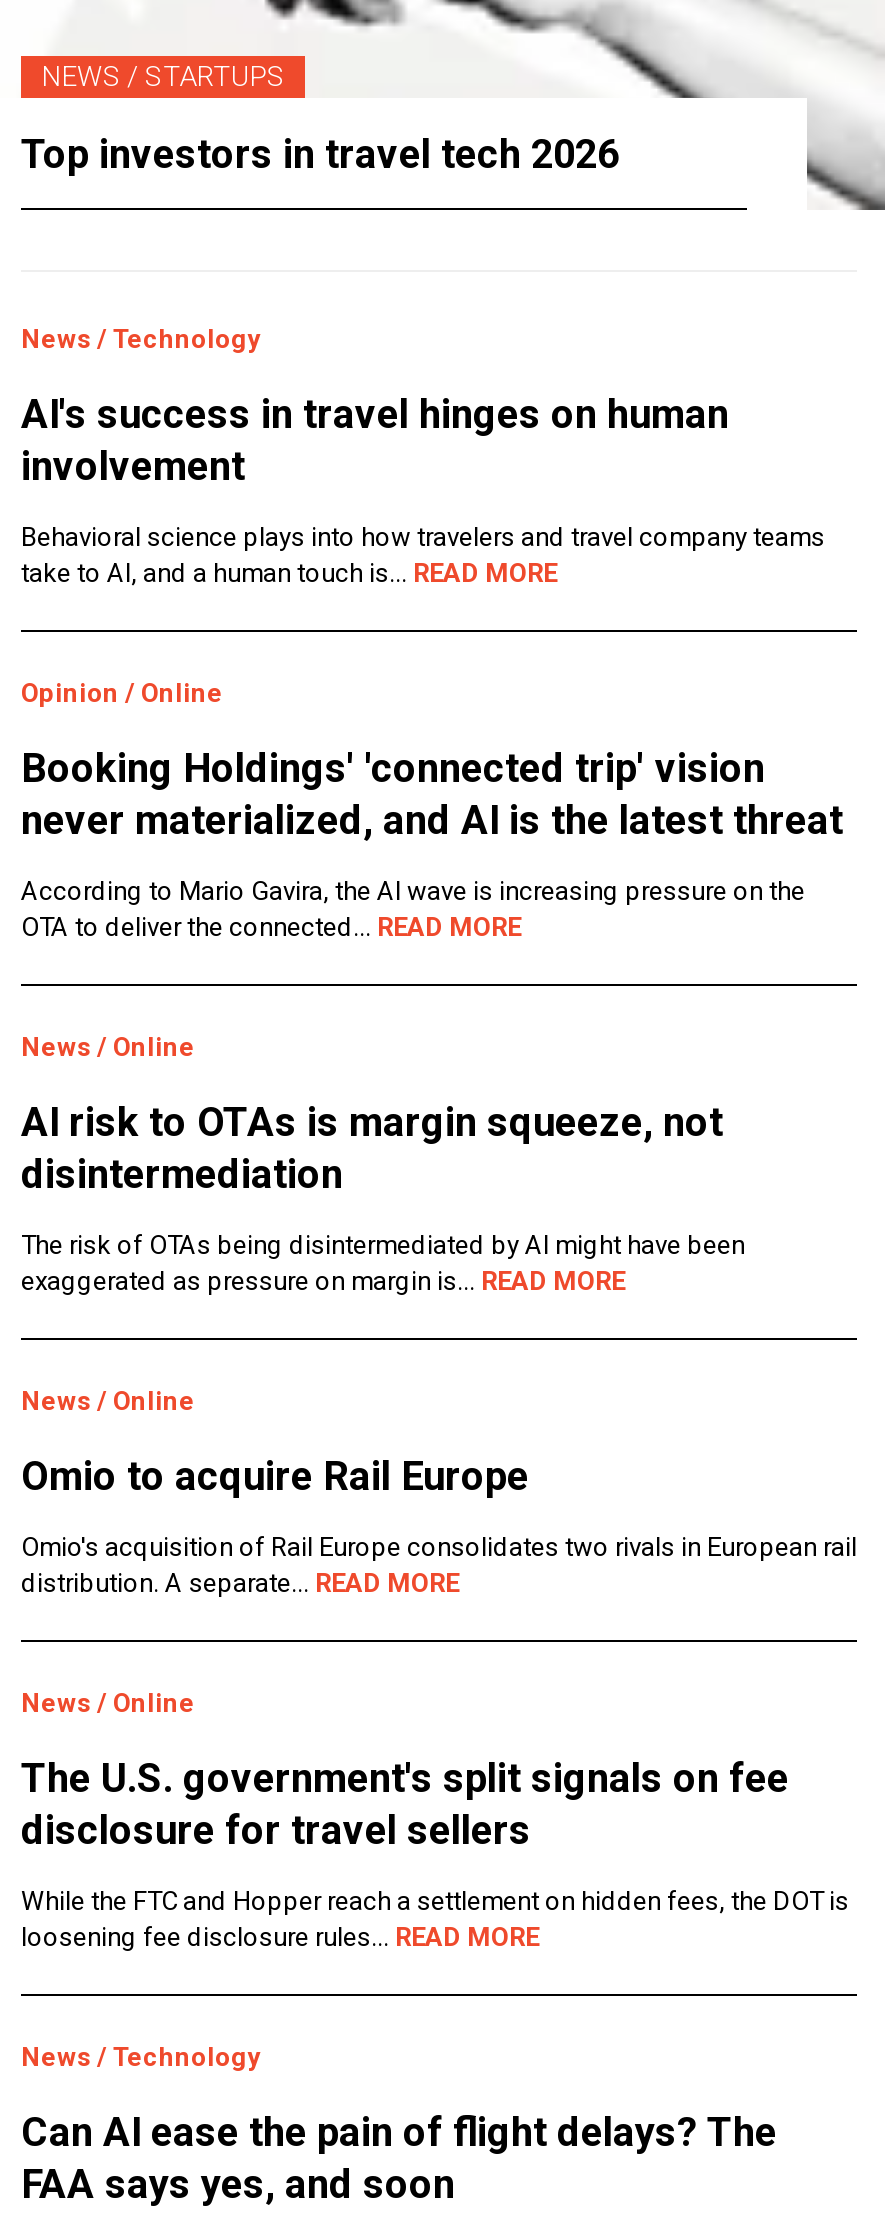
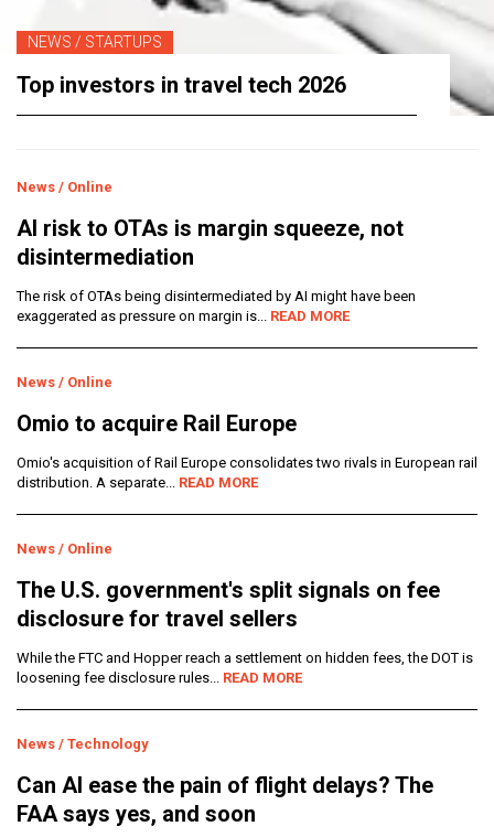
[21,324,825,588] News / Technology | AI's success in travel hinges on human | involvement | Behavioral science plays into how travelers and travel company teams | take to AI, and a human touch is... READ MORE -> none
[21,678,843,942] Opinion / Online | Booking Holdings' 'connected trip' vision | never materialized, and AI is the latest threat | According to Mario Gavira, the AI wave is increasing pressure on the | OTA to deliver the connected... READ MORE -> none

